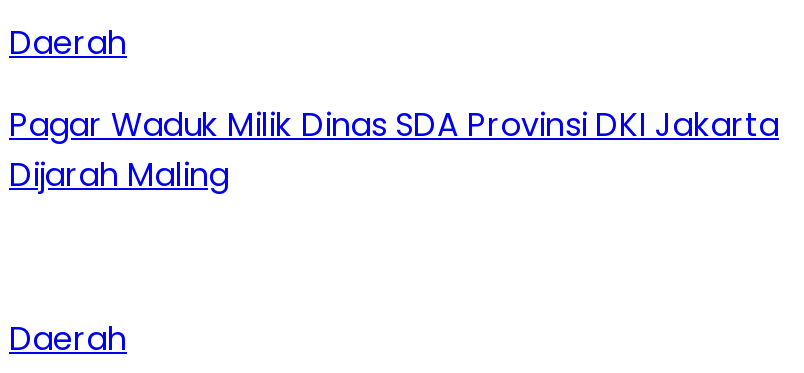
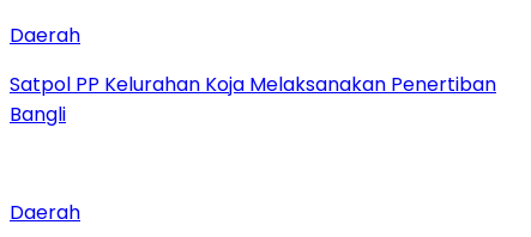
[9,103,779,199] Pagar Waduk Milik Dinas SDA Provinsi DKI Jakarta | Dijarah Maling -> [10,71,496,128] Satpol PP Kelurahan Koja Melaksanakan Penertiban | Bangli

